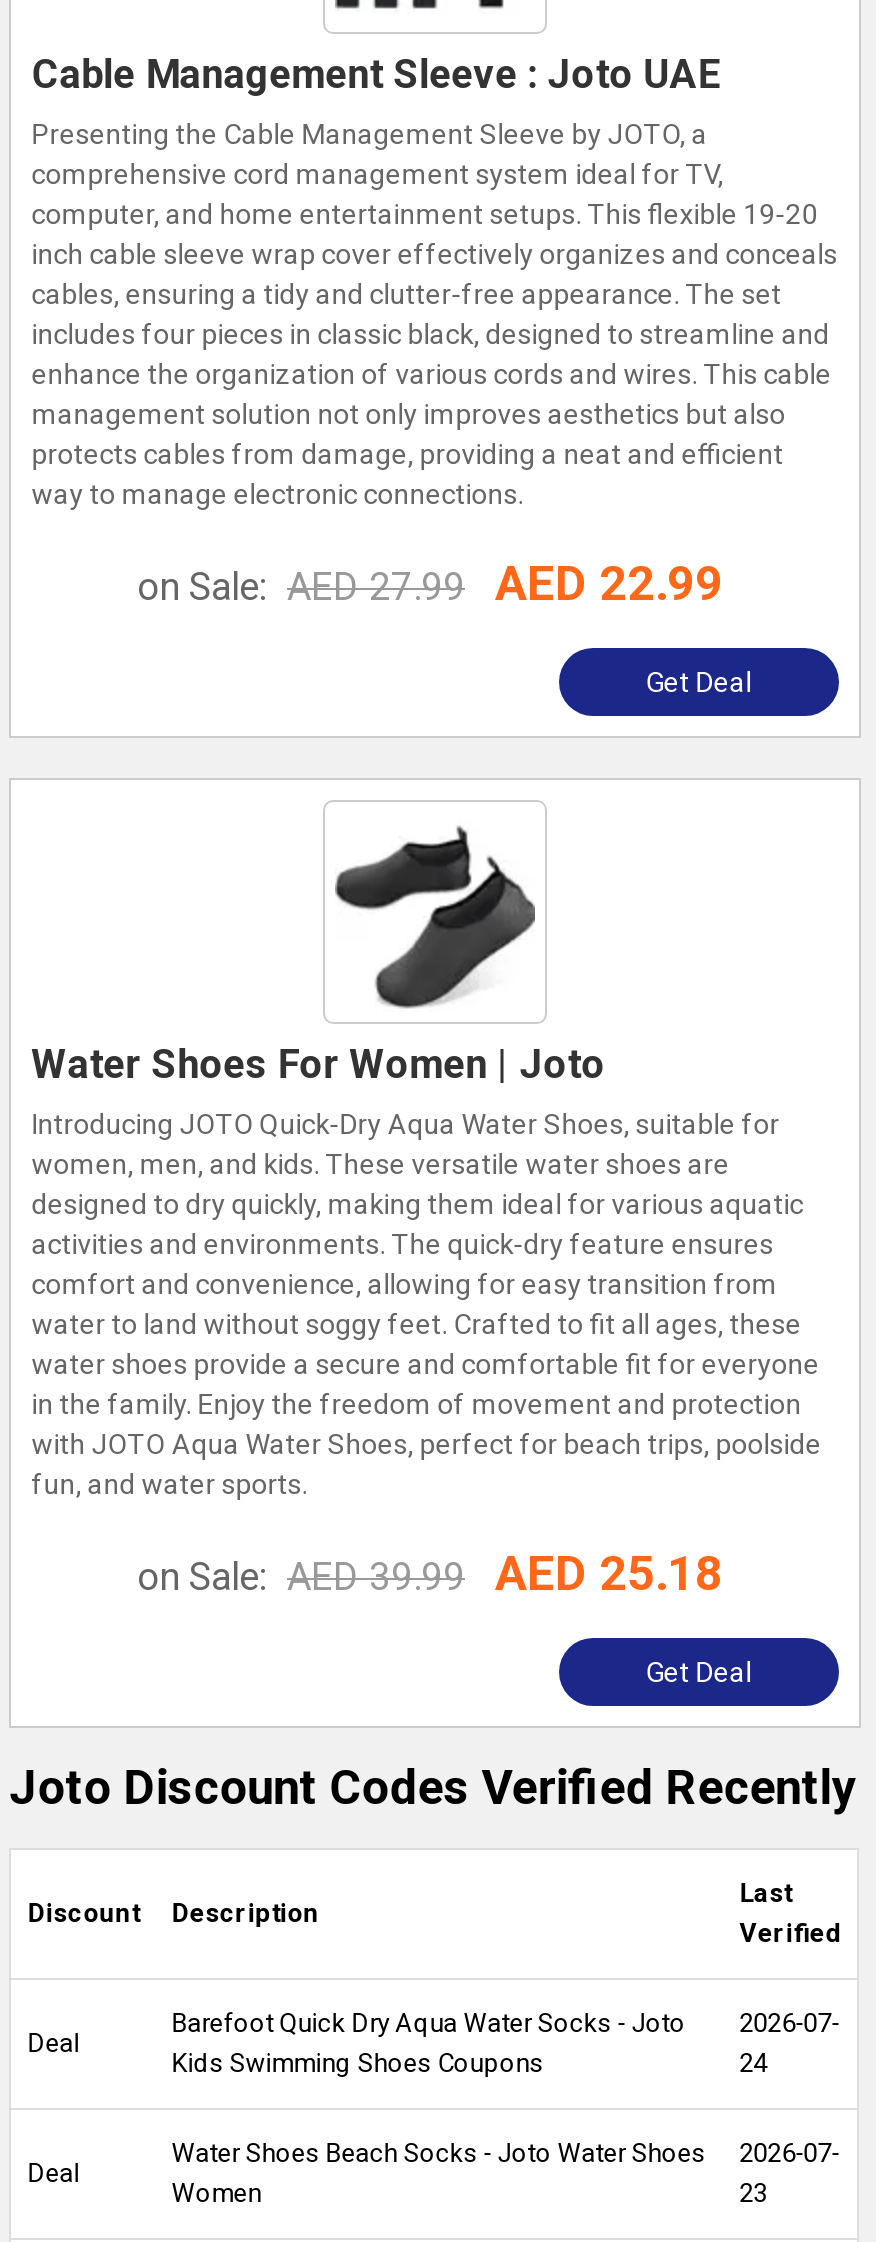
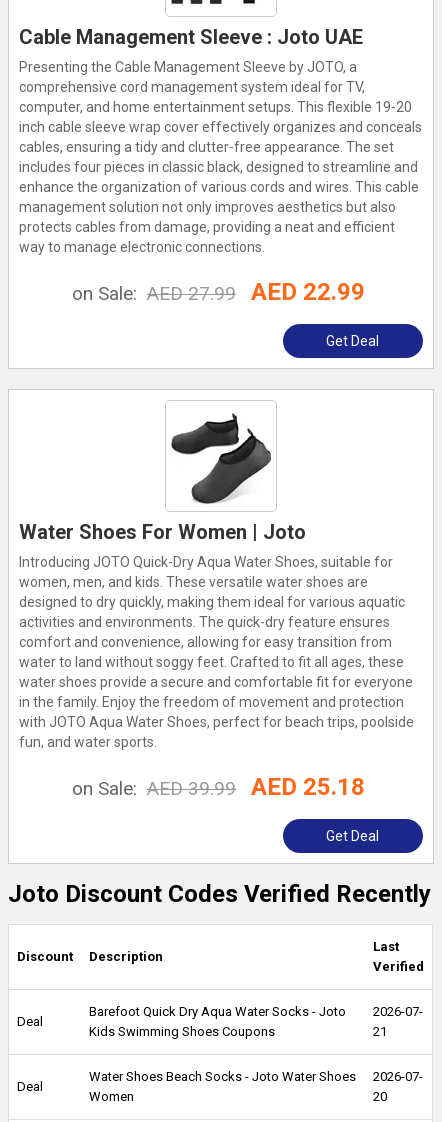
[739,2048,767,2078] 24 -> [373,1024,387,1039] 21
[739,2178,767,2208] 23 -> [373,1089,387,1104] 20

